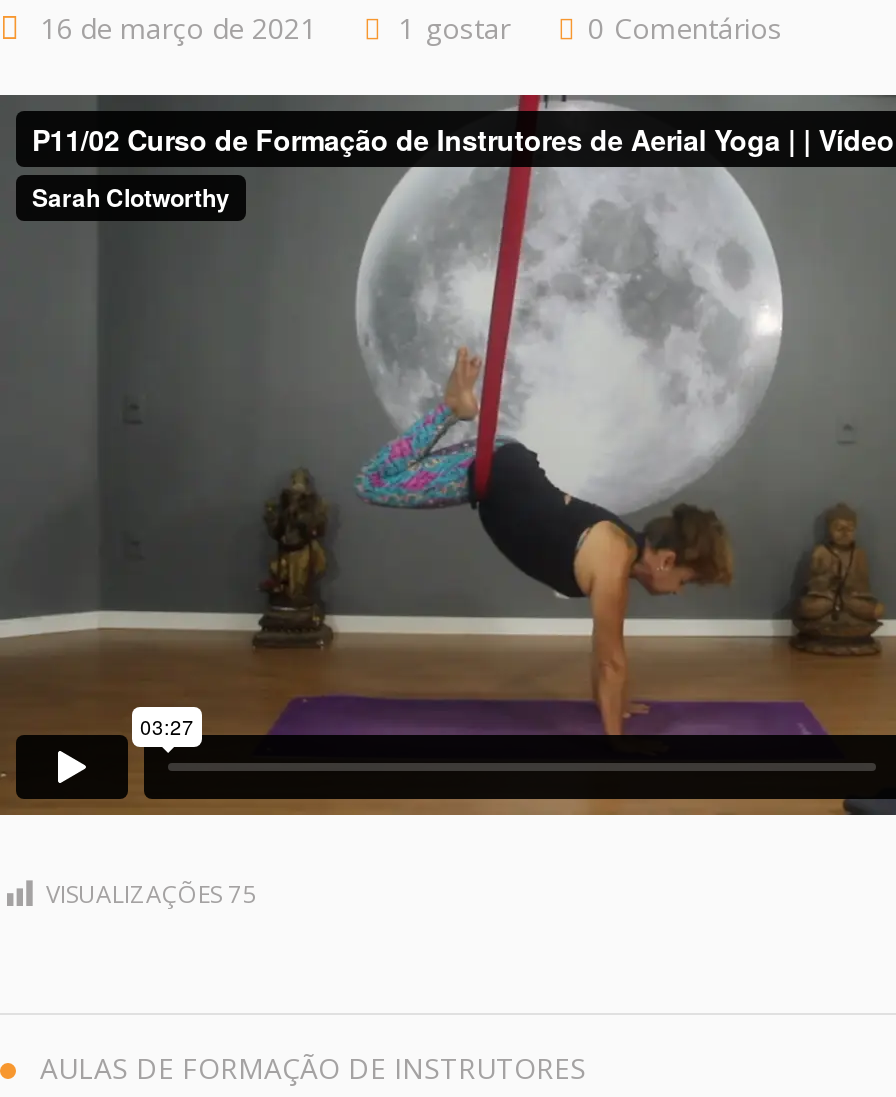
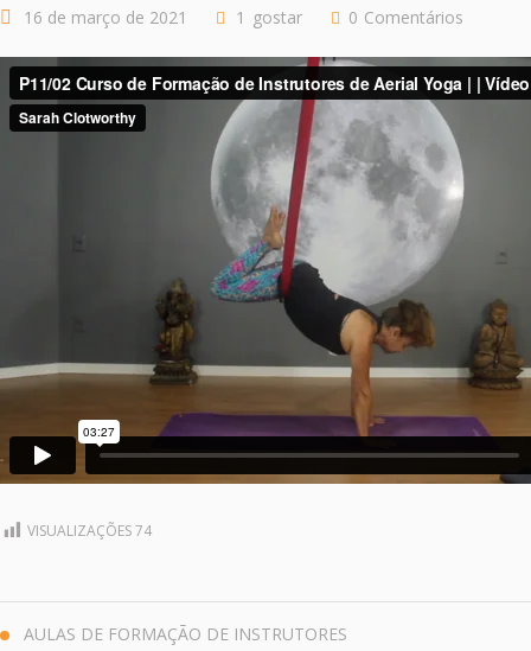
[46,877,256,911] VISUALIZAÇÕES 75 -> [27,521,152,541] VISUALIZAÇÕES 74

